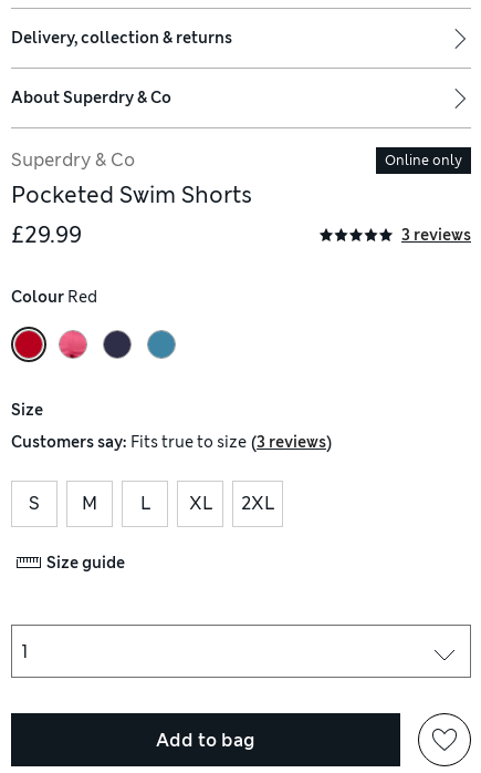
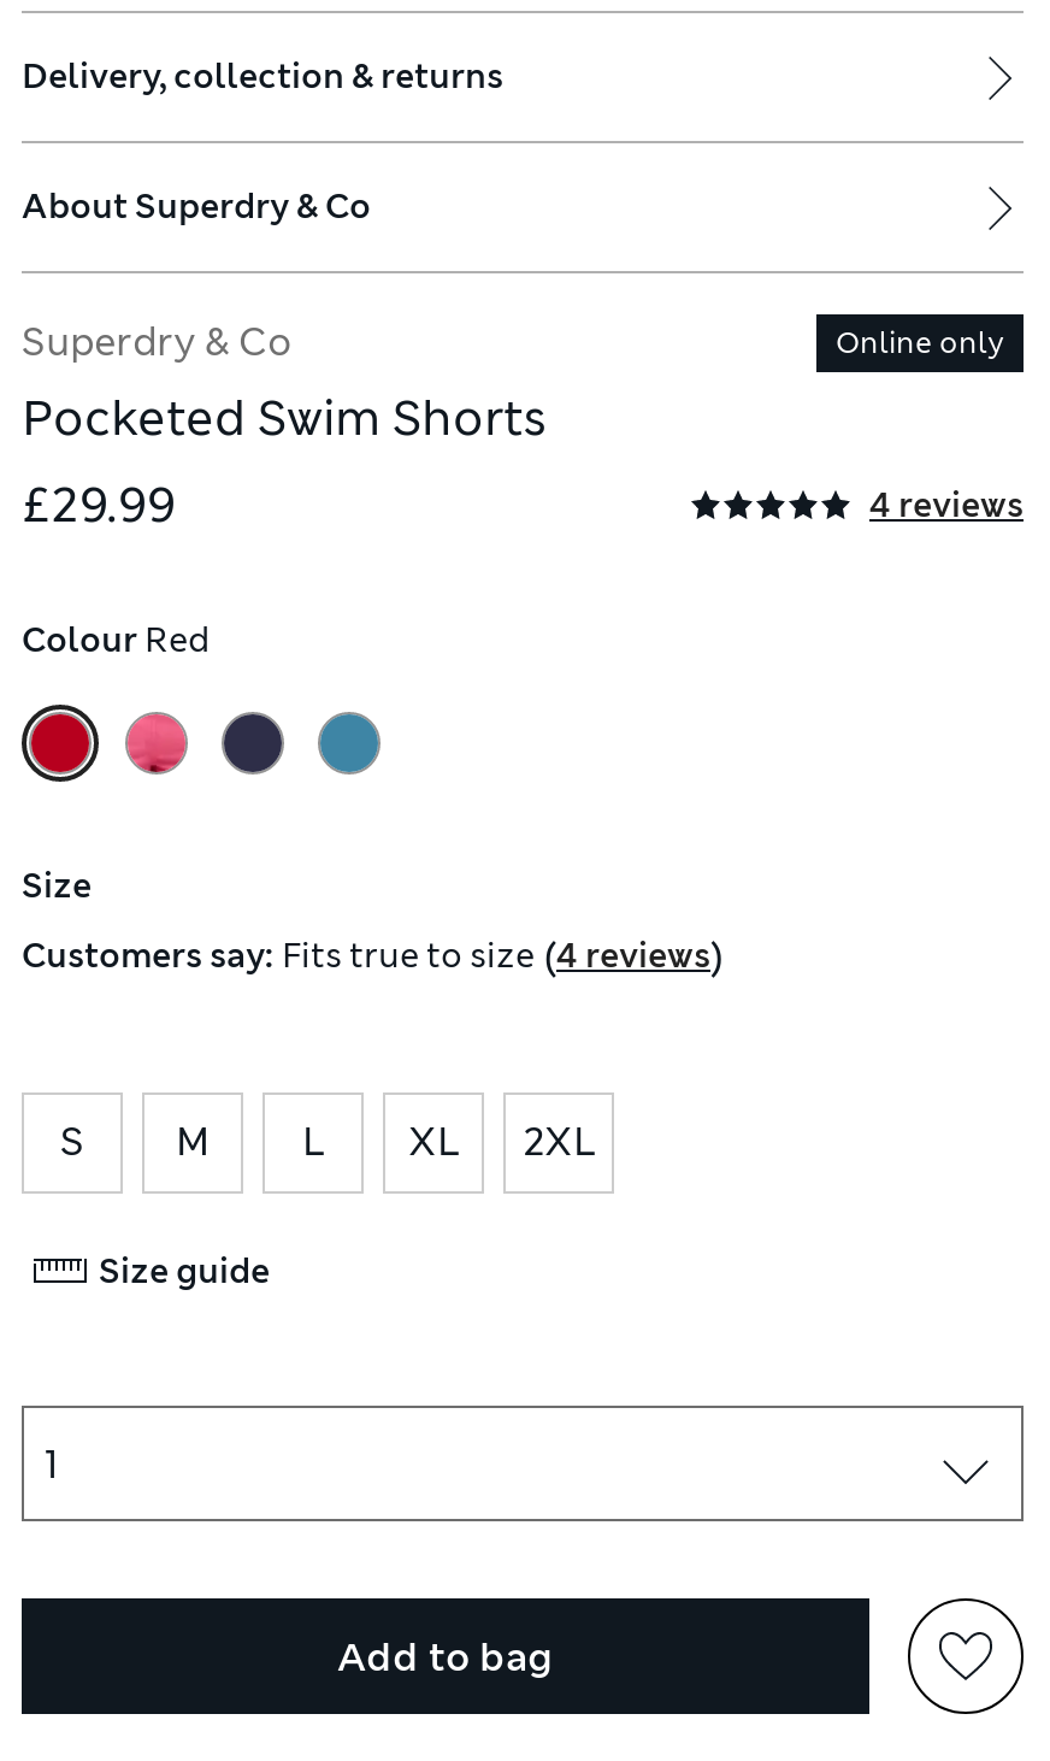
[401,225,471,245] 3 reviews -> [869,483,1024,526] 4 reviews
[11,431,332,454] Customers say: Fits true to size (3 reviews) -> [22,932,722,983] Customers say: Fits true to size (4 reviews)

